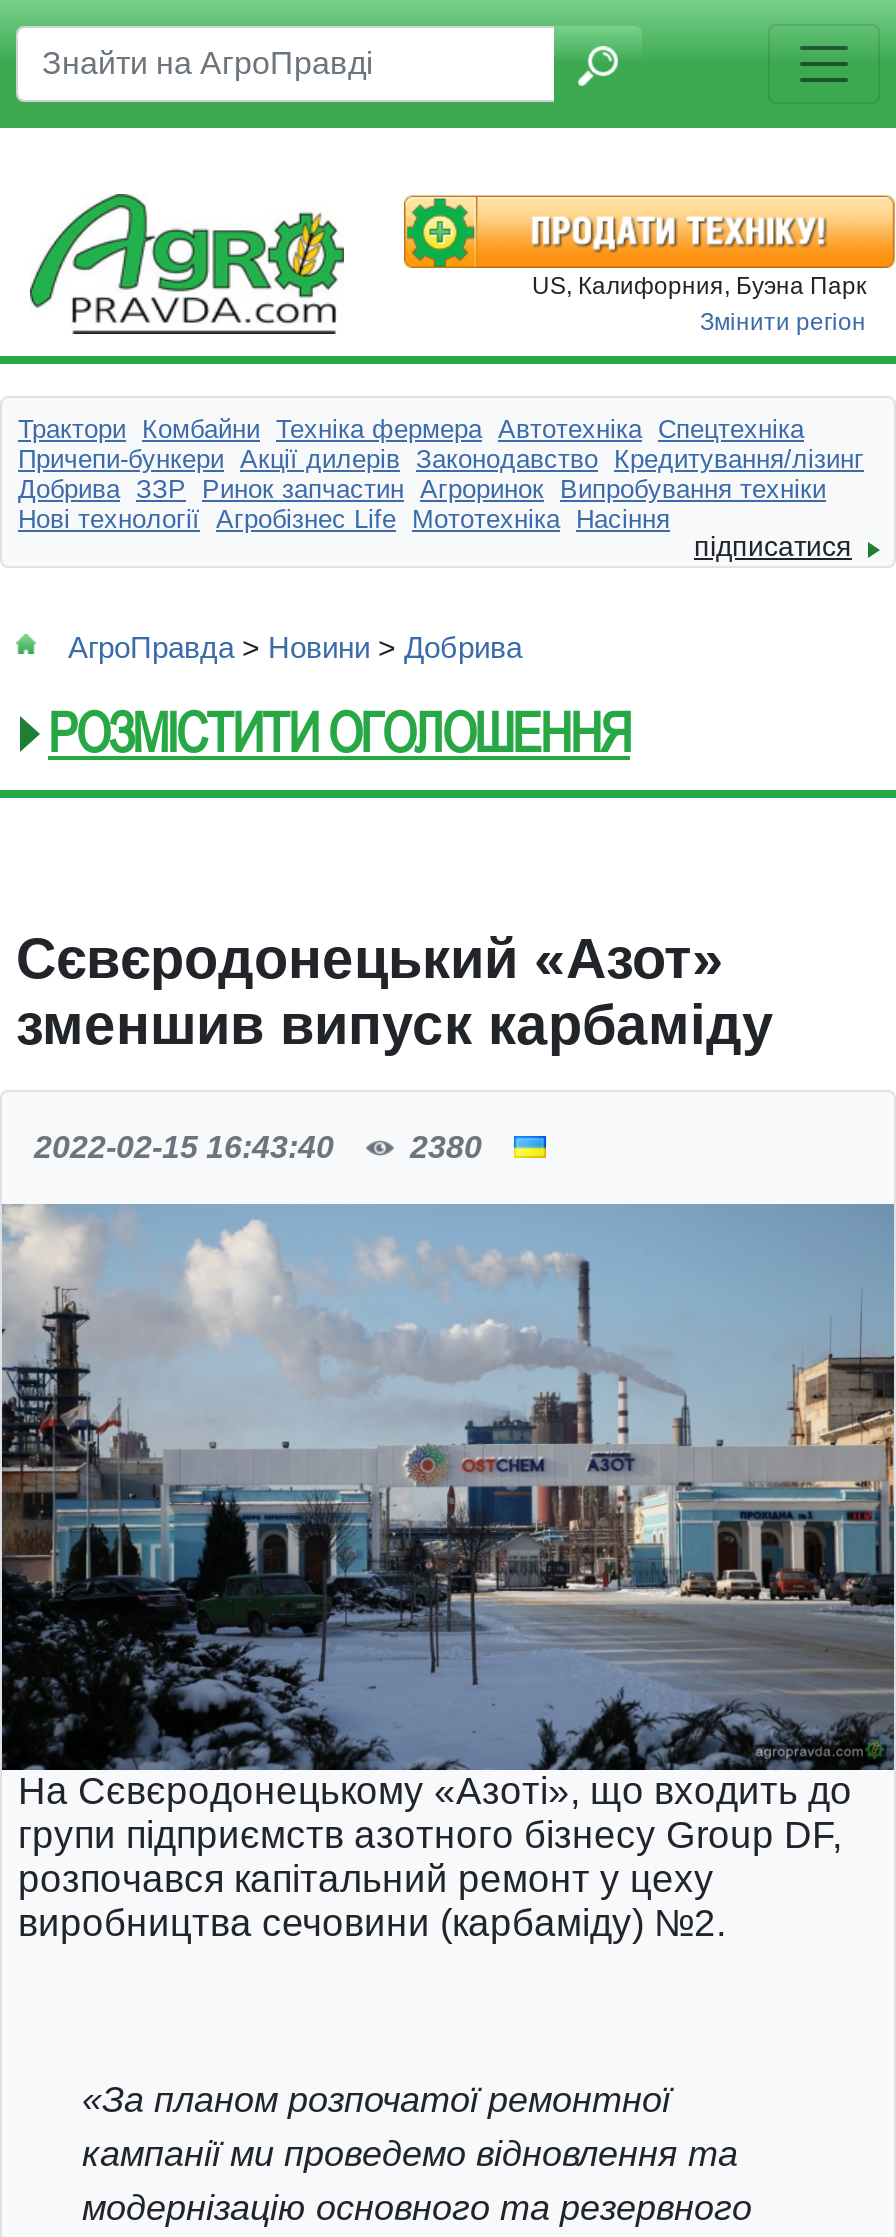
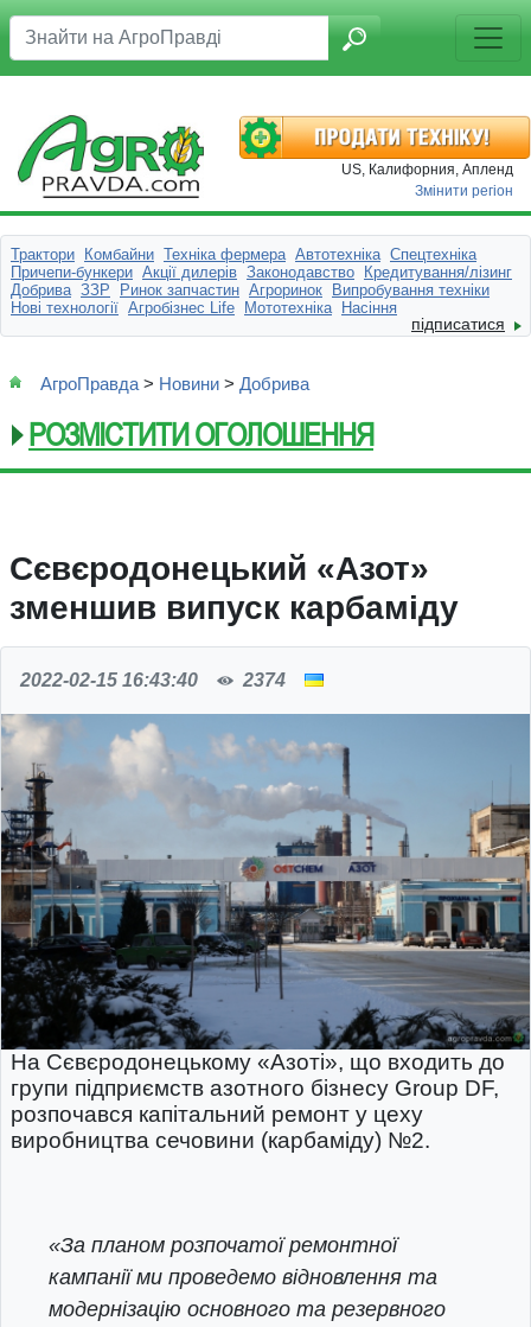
[532,271,866,299] US, Калифорния, Буэна Парк -> [341,161,513,178] US, Калифорния, Апленд
[410,1129,482,1163] 2380 -> [243,670,286,690] 2374

